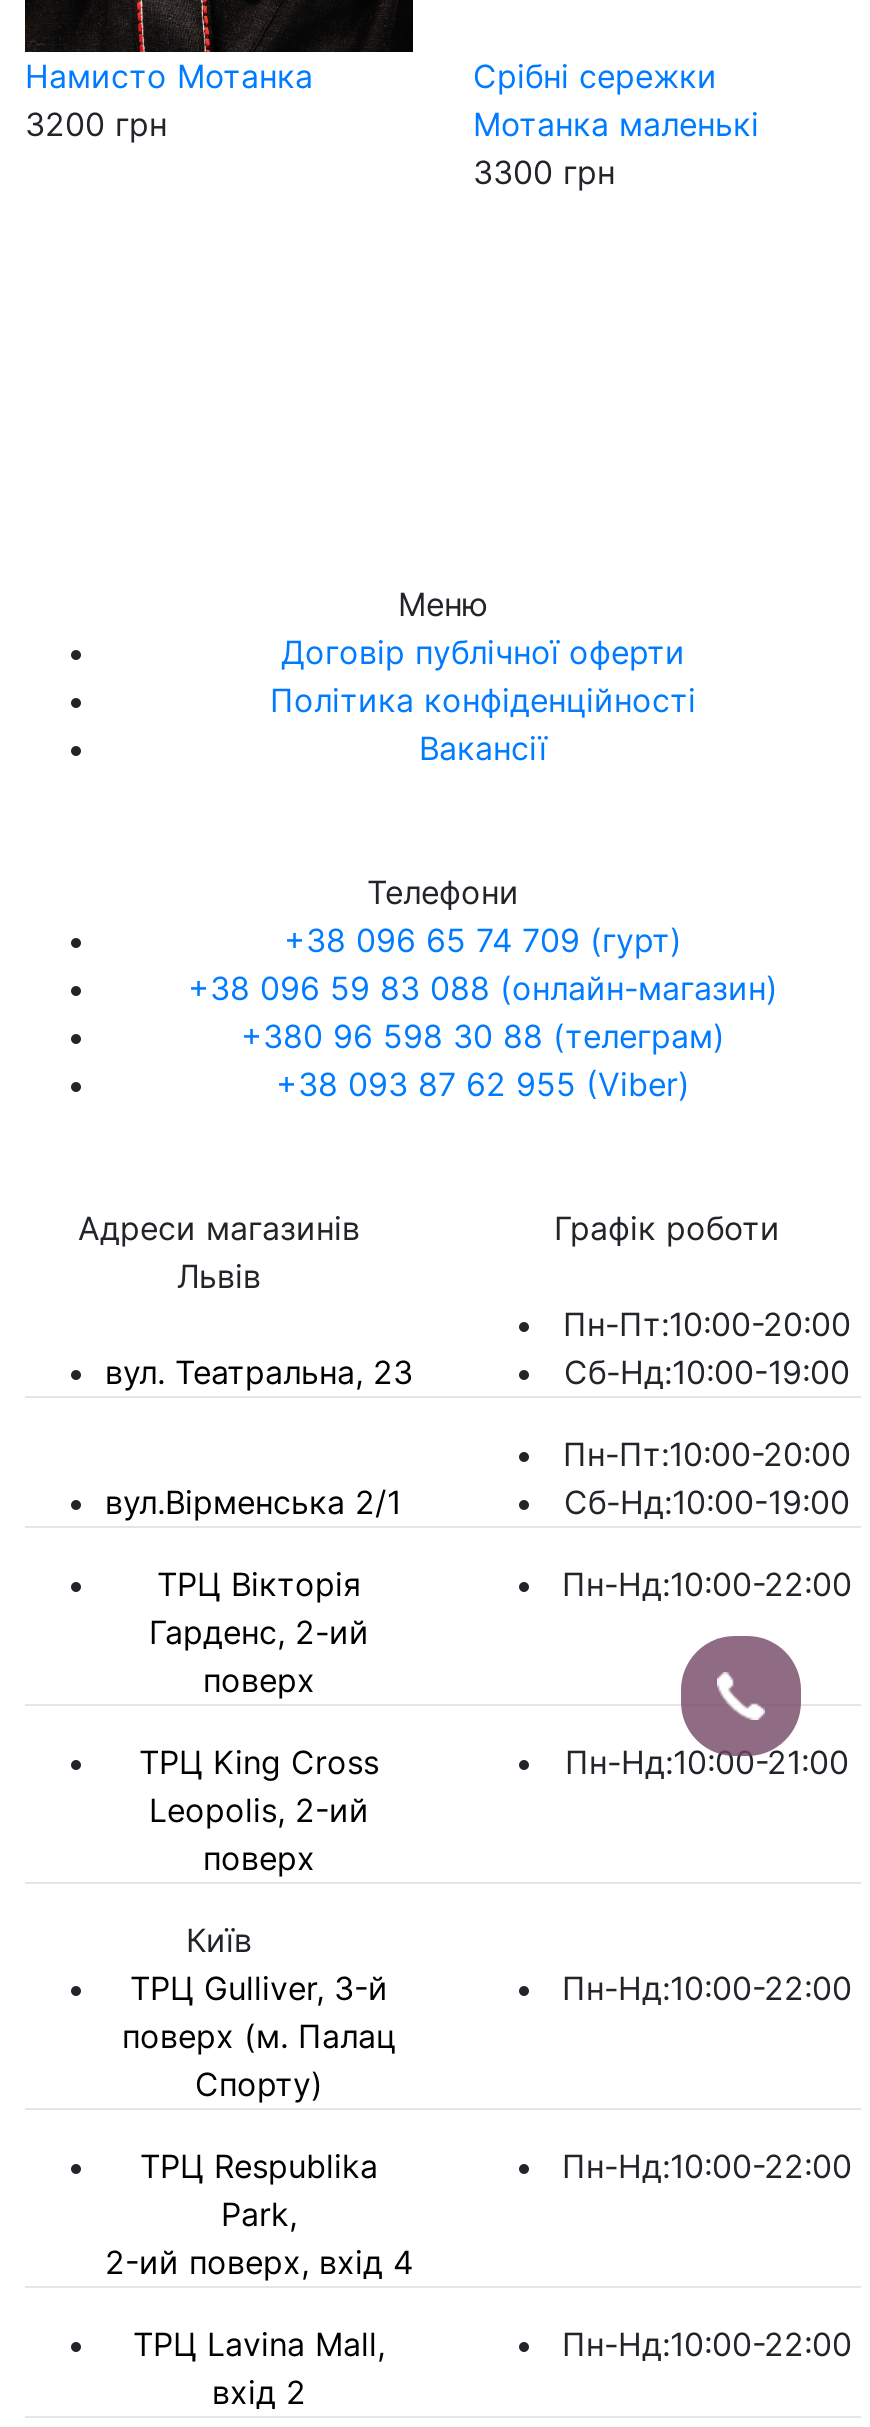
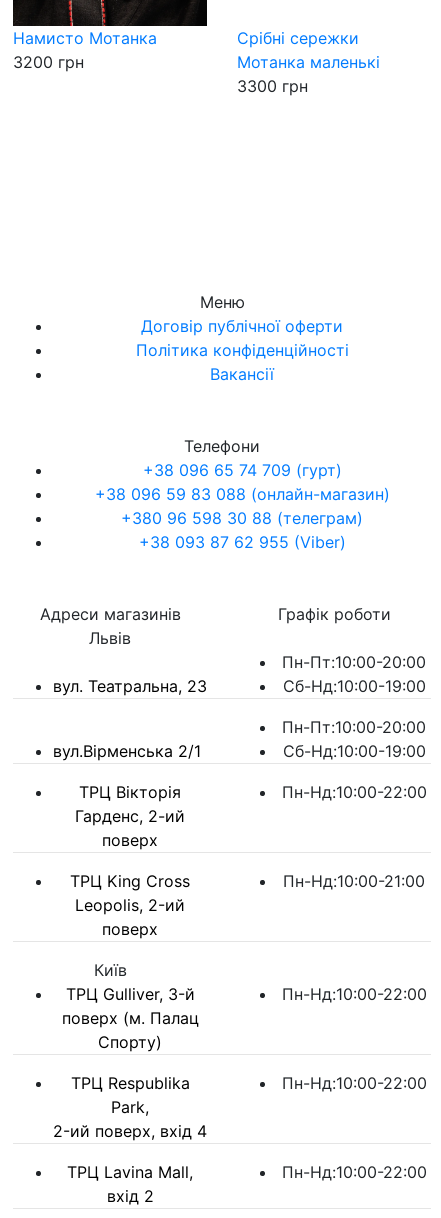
[679,1634,803,1736] [image] -> none

